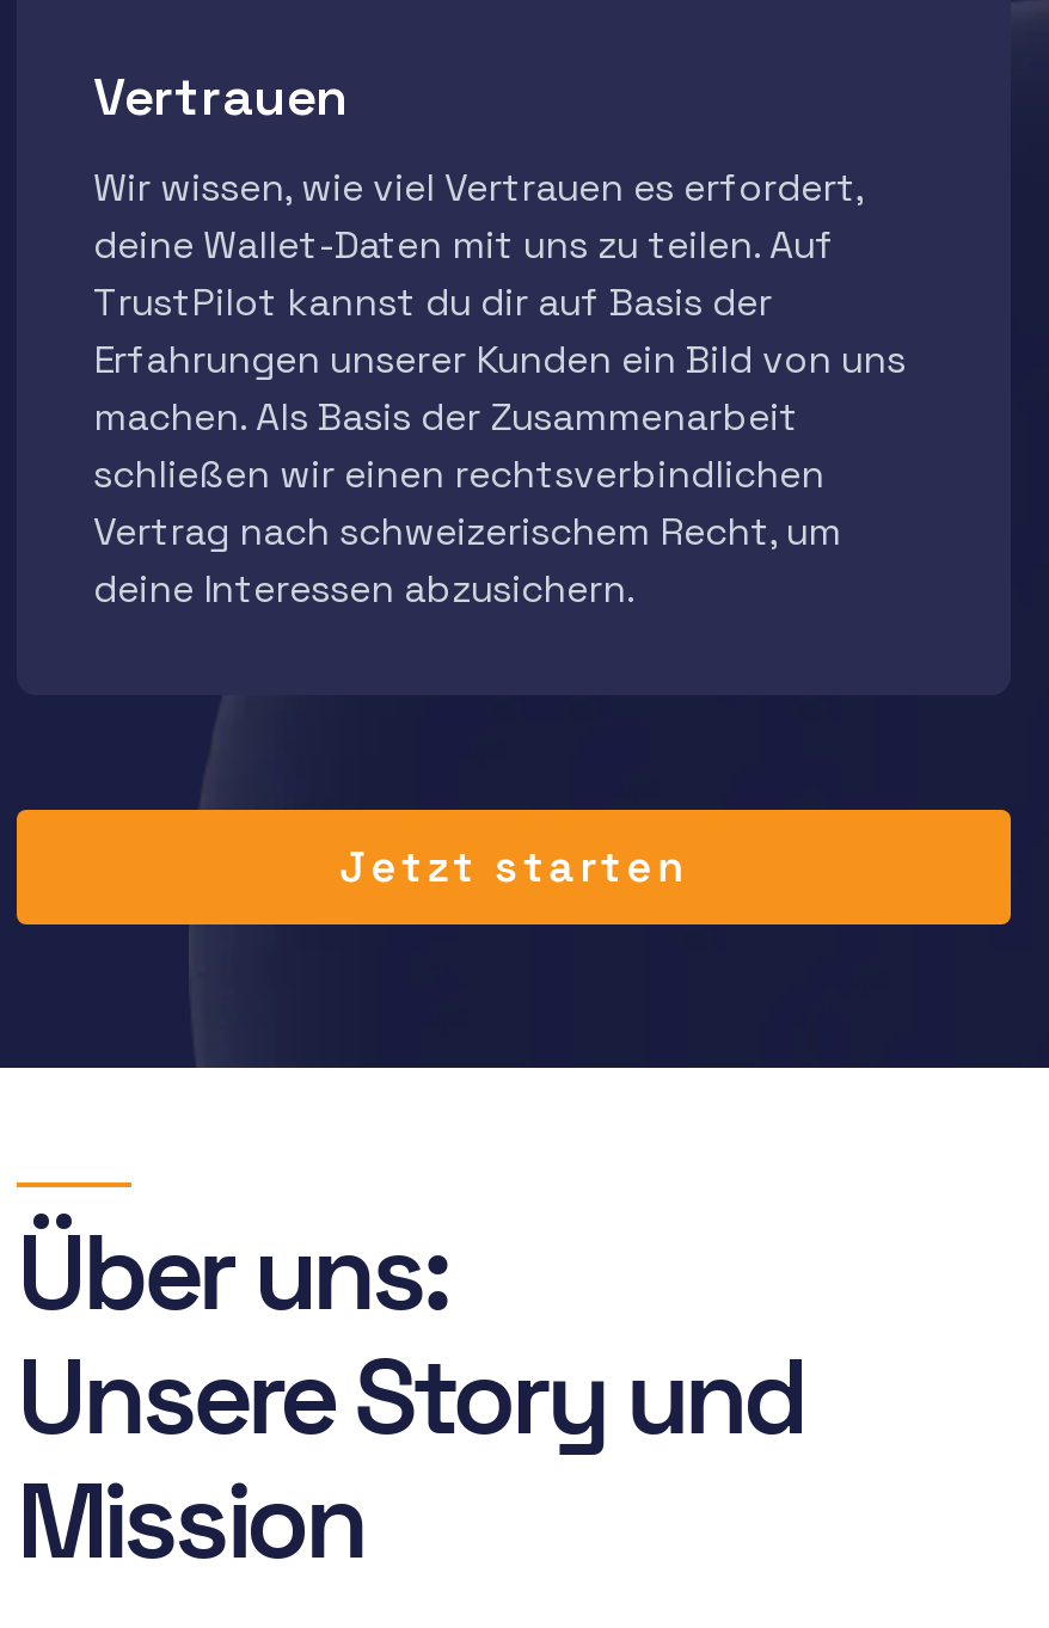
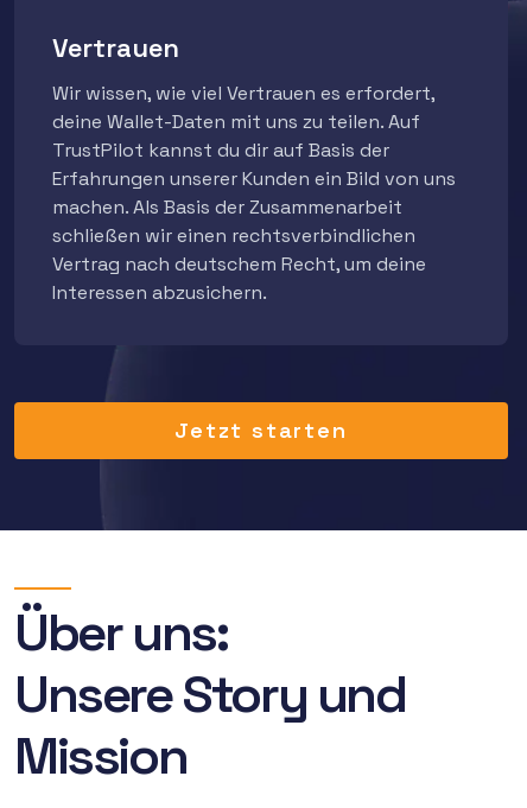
[93,506,841,613] Vertrag nach schweizerischem Recht, um | deine Interessen abzusichern. -> [52,251,426,305] Vertrag nach deutschem Recht, um deine | Interessen abzusichern.

